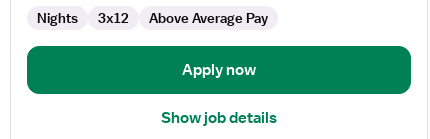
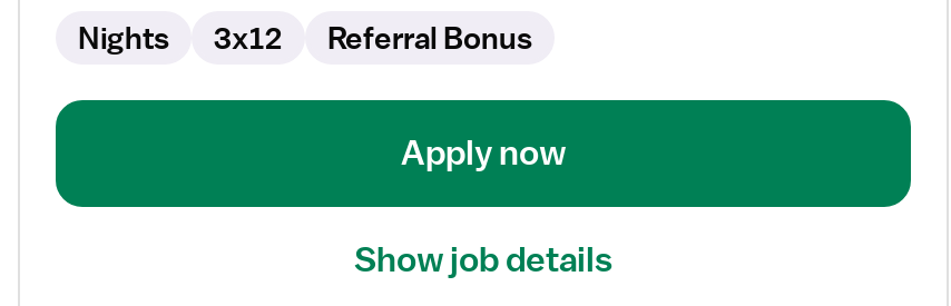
[149,9,268,27] Above Average Pay -> [327,18,532,58] Referral Bonus

